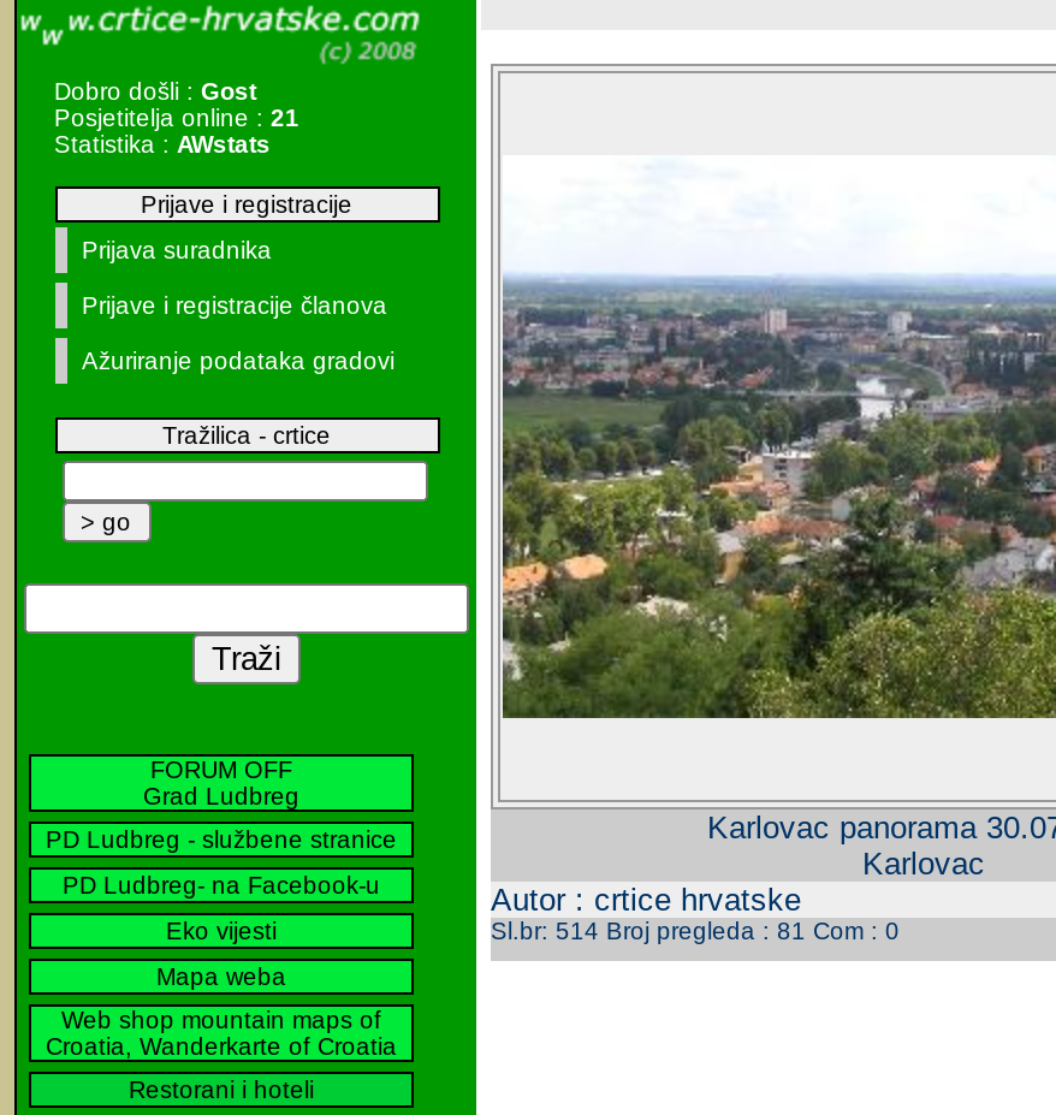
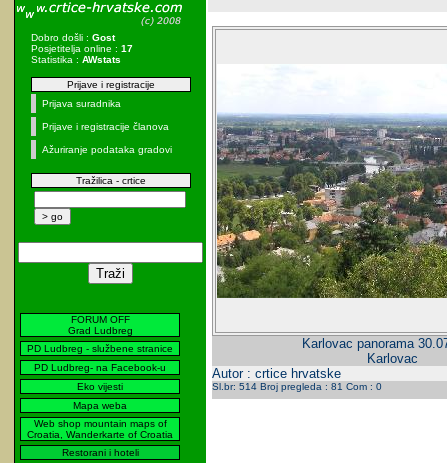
[54,105,299,131] Posjetitelja online : 21 -> [30,43,132,54] Posjetitelja online : 17

